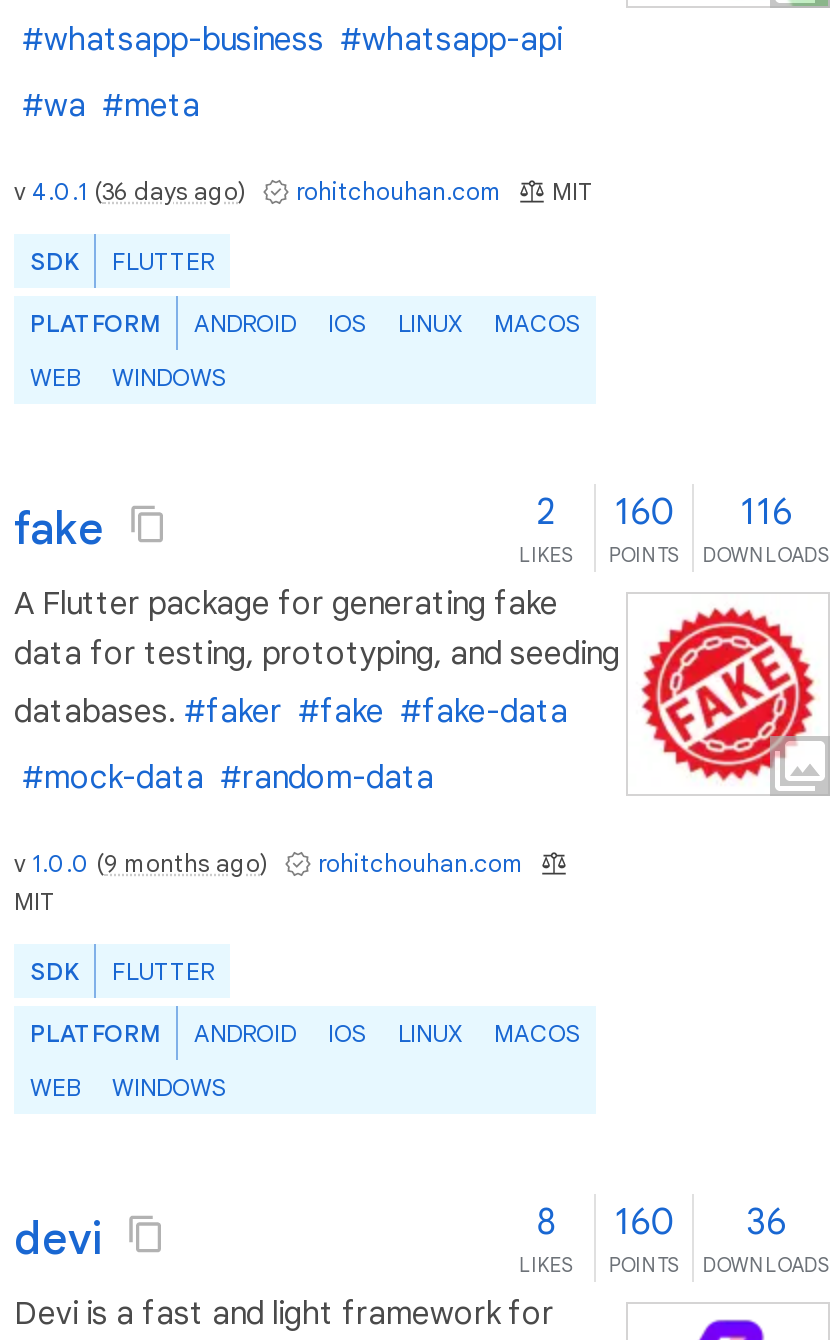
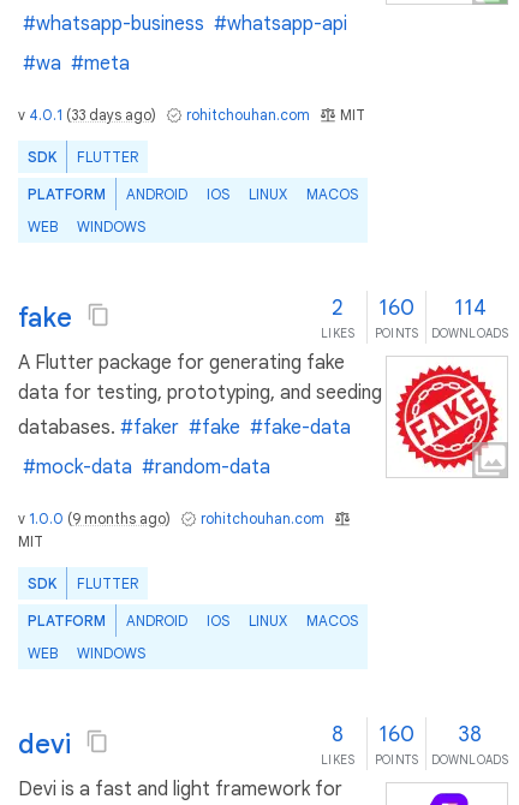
[14,176,594,206] v 4.0.1 (36 days ago) rohitchouhan.com MIT -> [18,106,365,124] v 4.0.1 (33 days ago) rohitchouhan.com MIT
[536,490,792,534] 2 160 116 -> [332,294,486,321] 2 160 114
[536,1200,786,1244] 8 160 36 -> [332,721,482,747] 8 160 38

